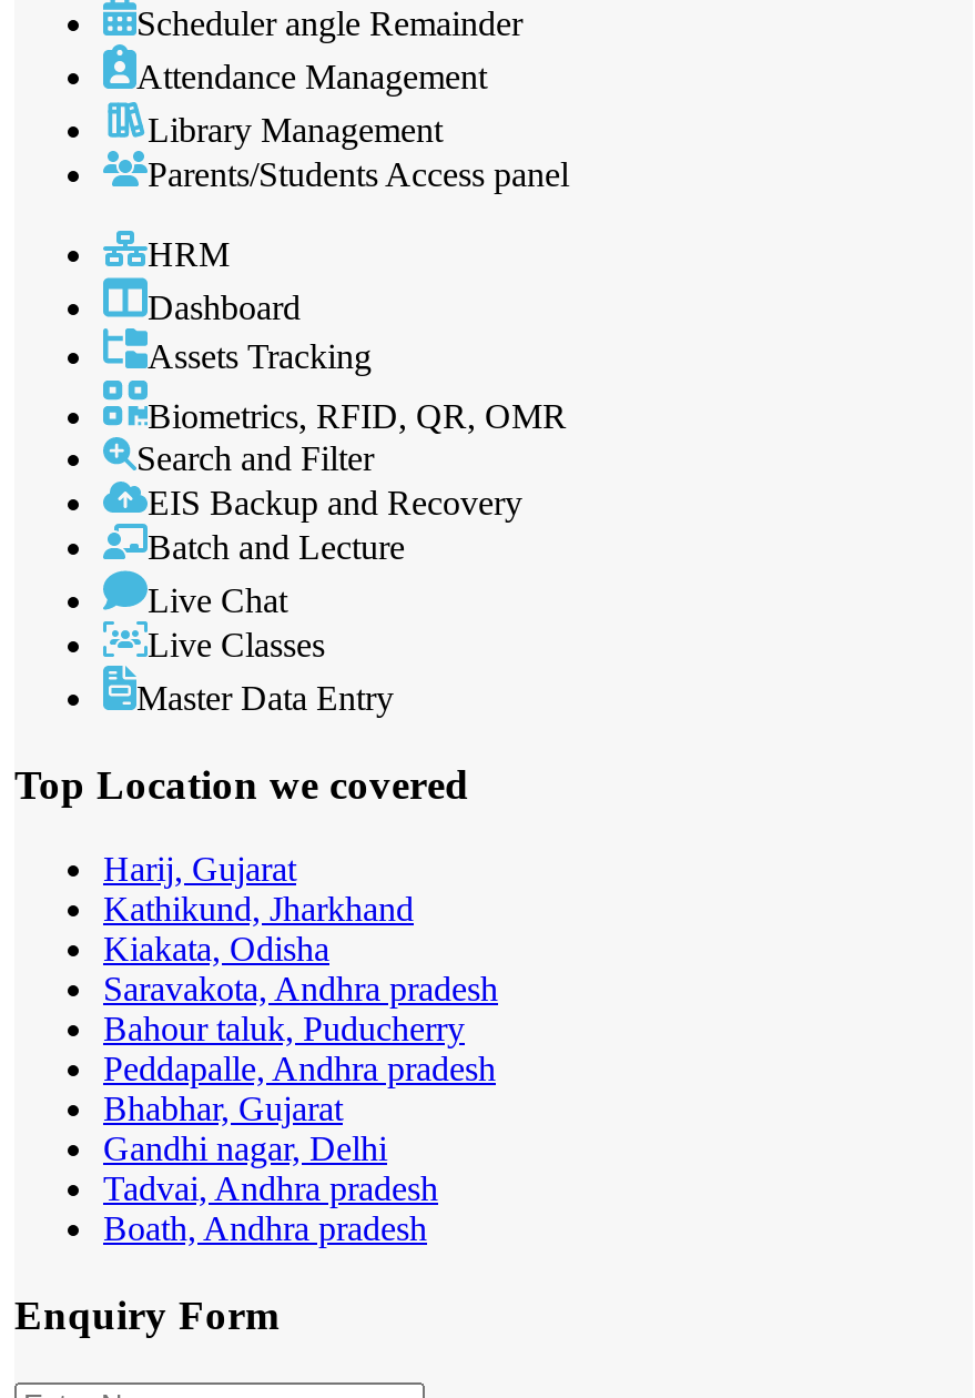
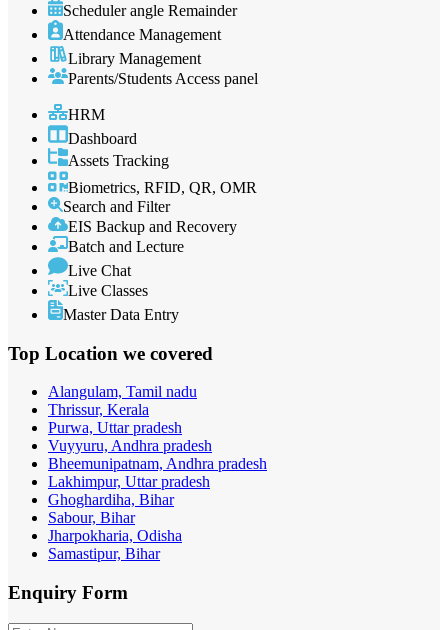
[103,851,498,1248] Harij, Gujarat | Kathikund, Jharkhand | Kiakata, Odisha | Saravakota, Andhra pradesh | Bahour taluk, Puducherry | Peddapalle, Andhra pradesh | Bhabhar, Gujarat | Gandhi nagar, Delhi | Tadvai, Andhra pradesh | Boath, Andhra pradesh -> [48,383,267,562] Alangulam, Tamil nadu | Thrissur, Kerala | Purwa, Uttar pradesh | Vuyyuru, Andhra pradesh | Bheemunipatnam, Andhra pradesh | Lakhimpur, Uttar pradesh | Ghoghardiha, Bihar | Sabour, Bihar | Jharpokharia, Odisha | Samastipur, Bihar

